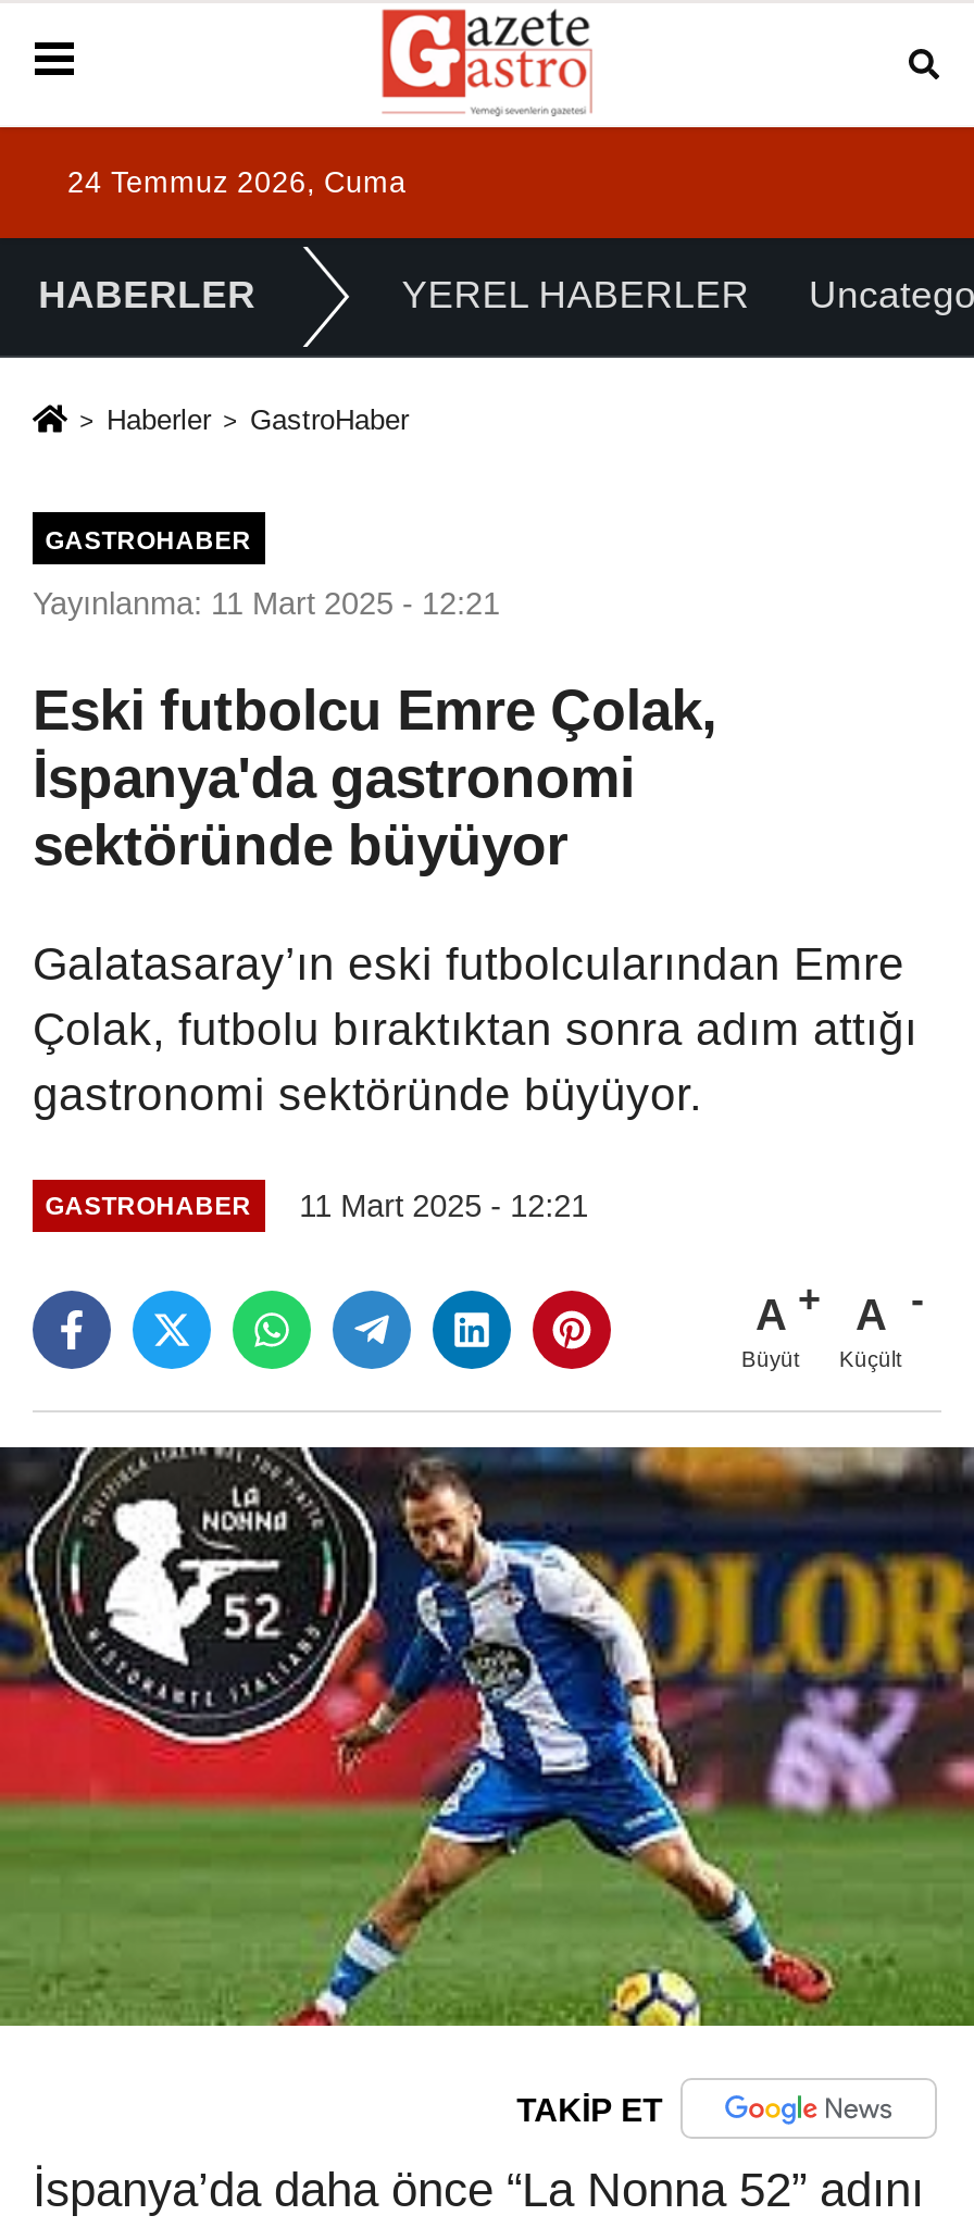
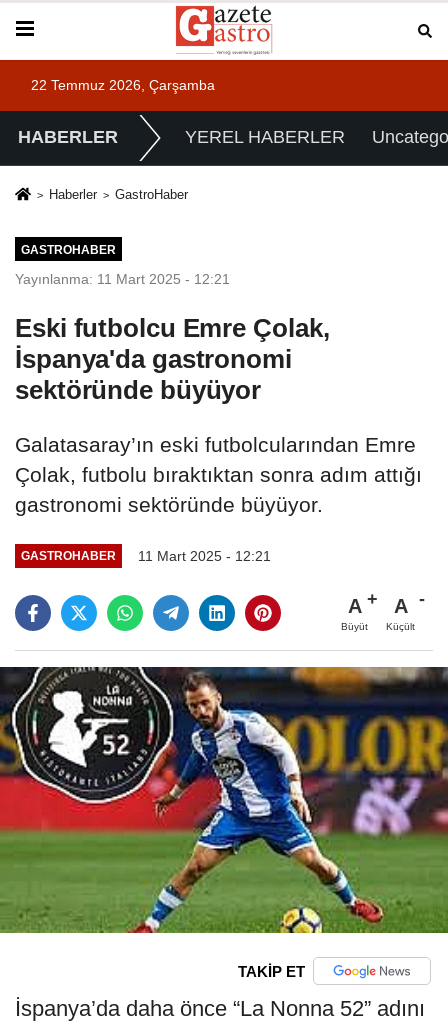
[67,166,407,199] 24 Temmuz 2026, Cuma -> [31,78,215,93] 22 Temmuz 2026, Çarşamba

